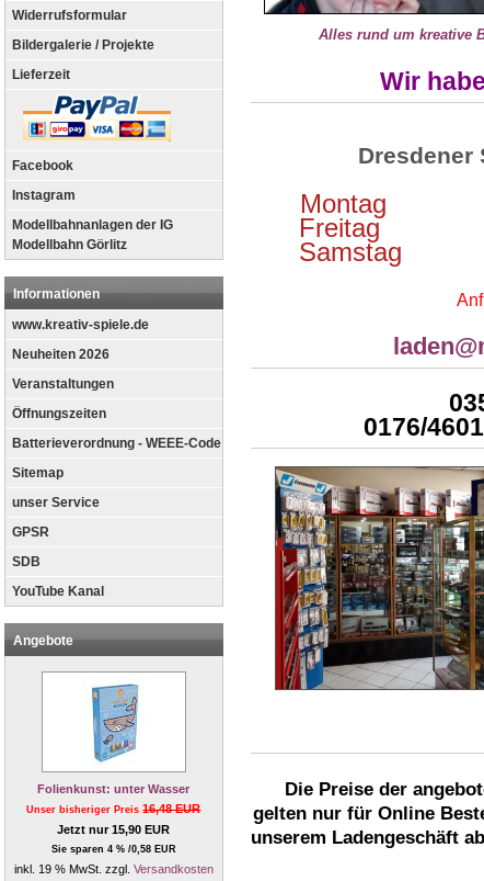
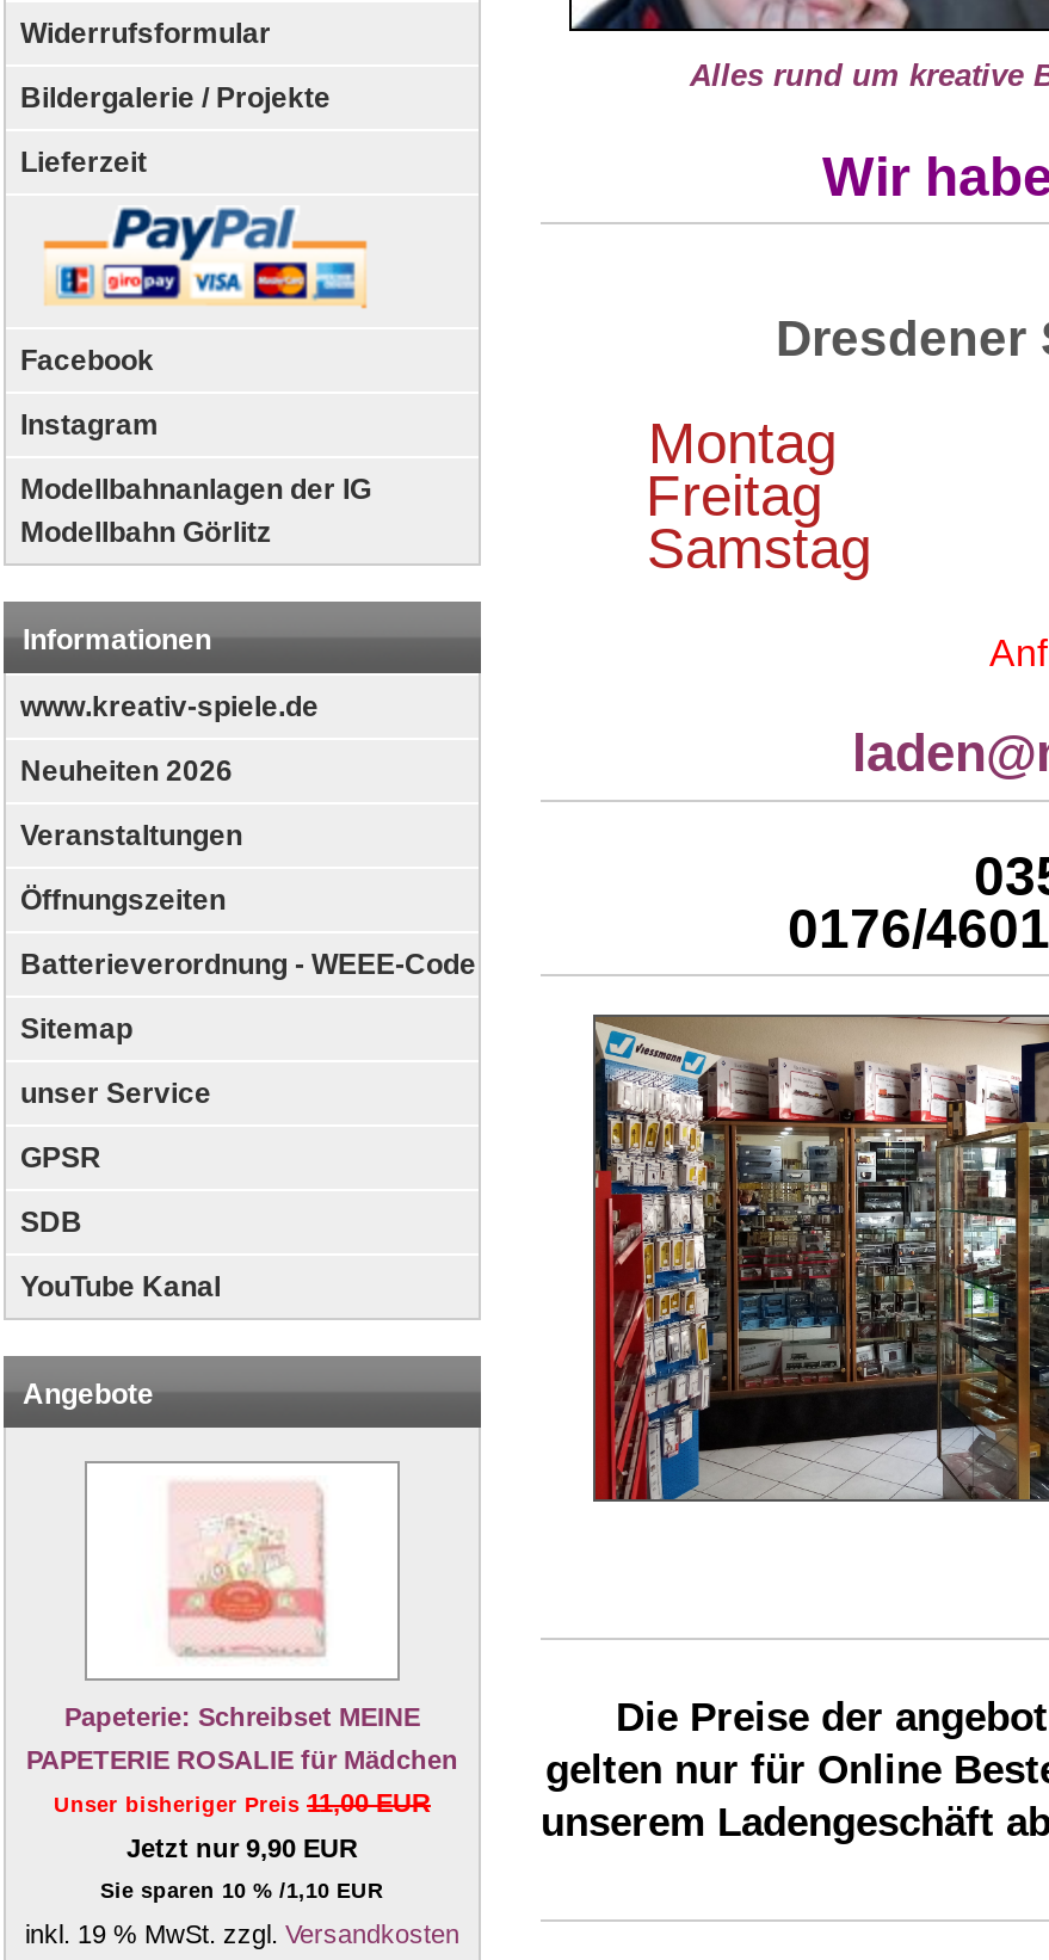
[27,682,201,855] [image] | Folienkunst: unter Wasser | Unser bisheriger Preis 16,48 EUR | Jetzt nur 15,90 EUR | Sie sparen 4 % /0,58 EUR -> [26,1483,458,1903] [image] | Papeterie: Schreibset MEINE | PAPETERIE ROSALIE für Mädchen | Unser bisheriger Preis 11,00 EUR | Jetzt nur 9,90 EUR | Sie sparen 10 % /1,10 EUR

